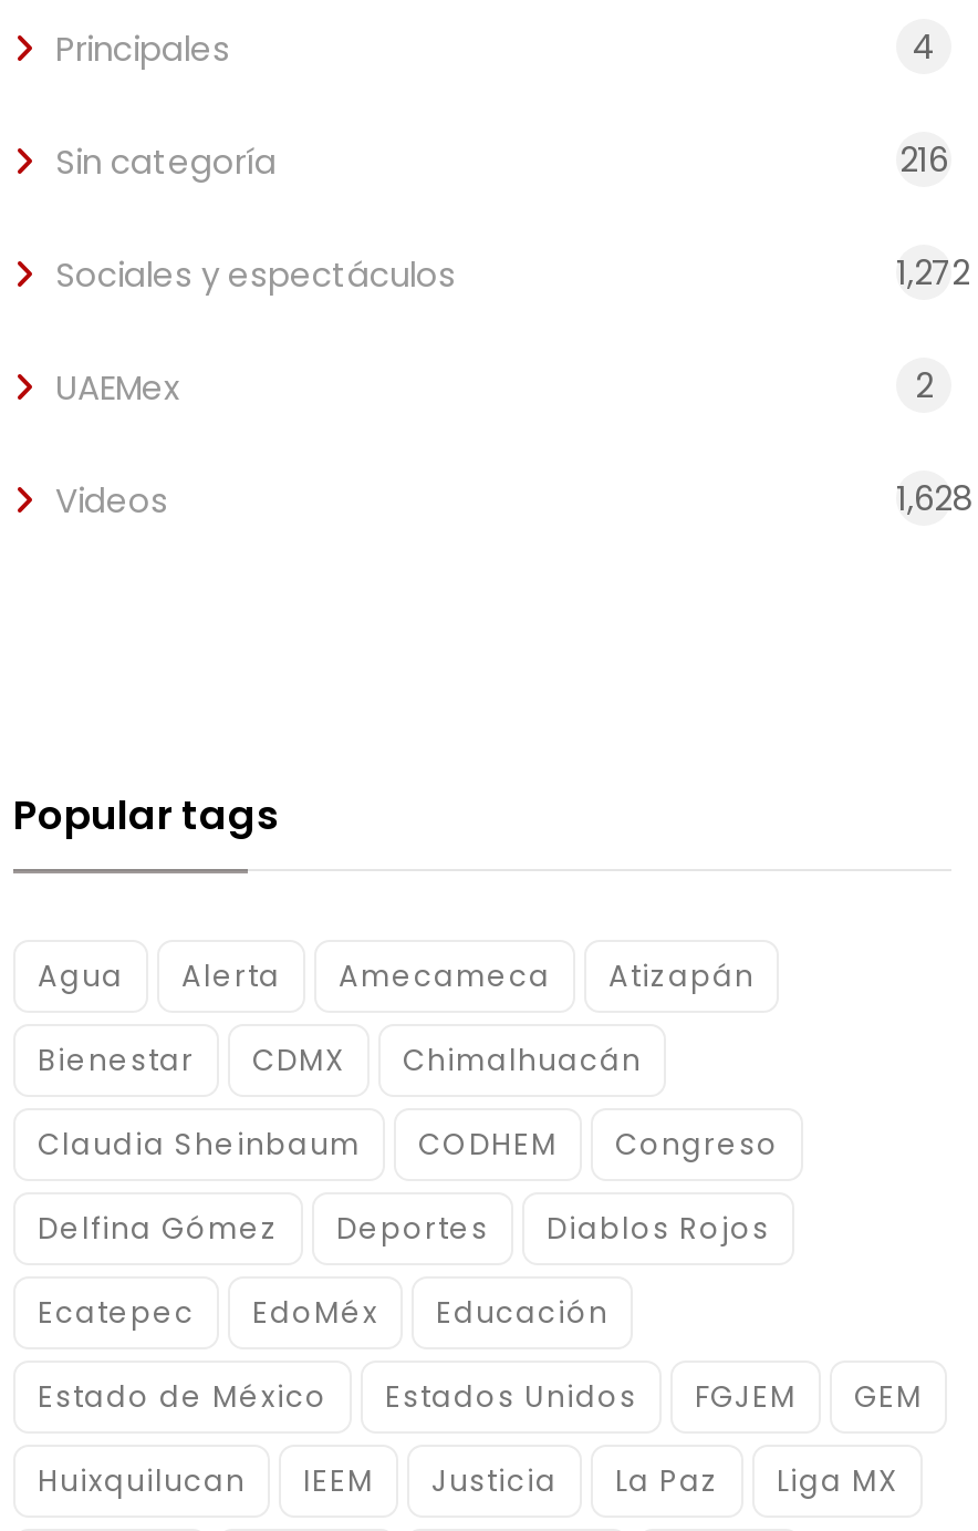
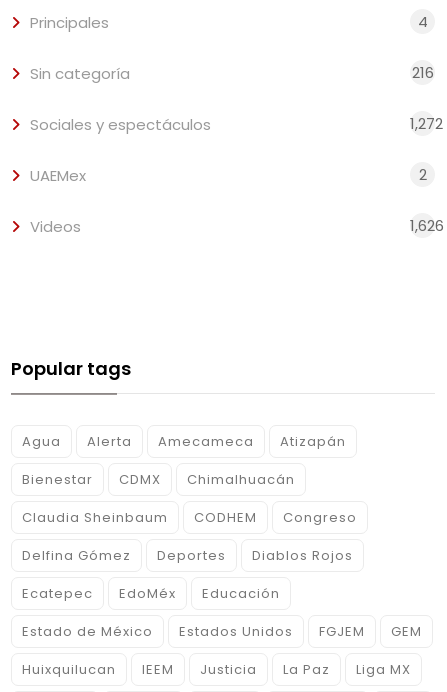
[896,474,971,521] 1,628 -> [410,215,444,236] 1,626

